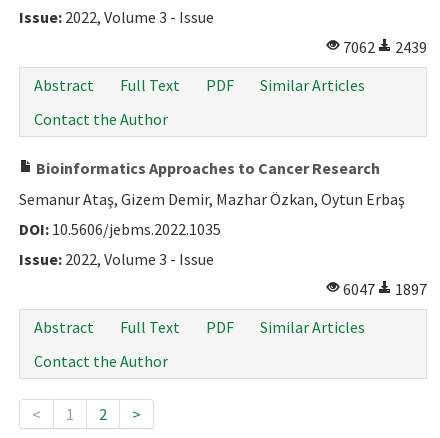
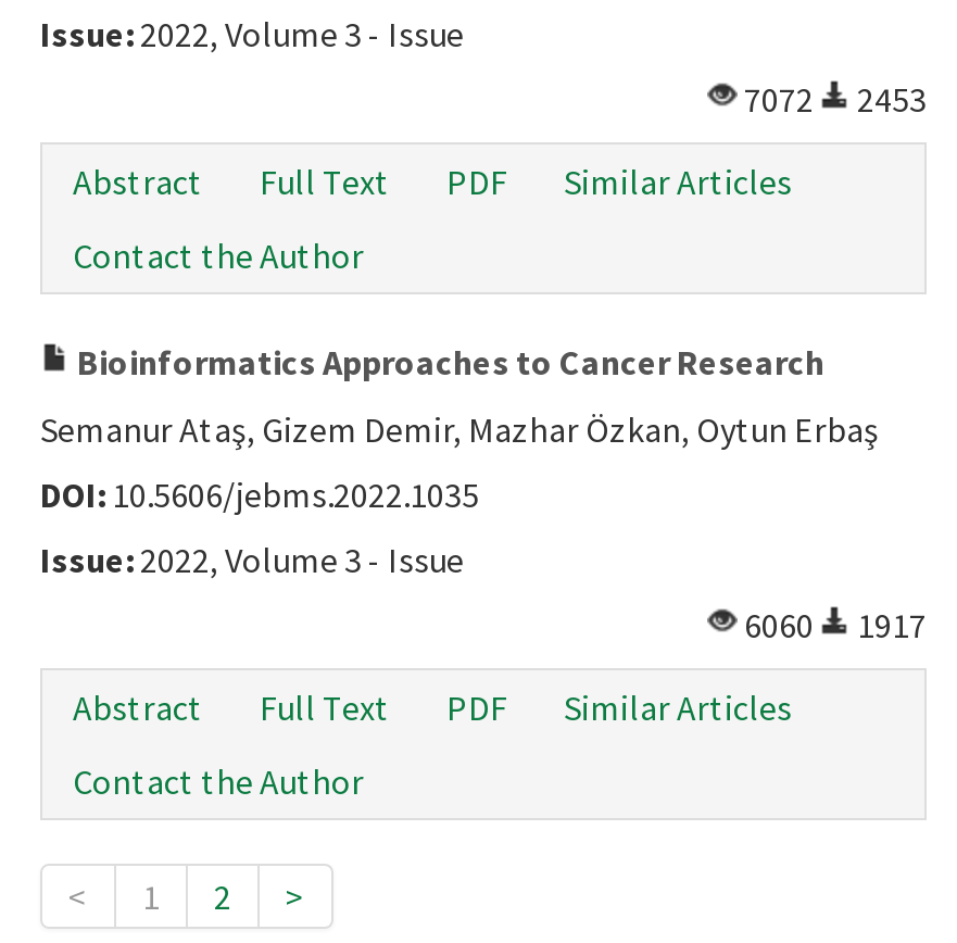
[340,37,378,57] 7062 -> [738,77,820,121] 7072
[392,37,427,57] 2439 -> [851,77,927,121] 2453
[340,279,378,299] 6047 -> [738,603,820,646] 6060
[392,279,427,299] 1897 -> [851,603,927,646] 1917

